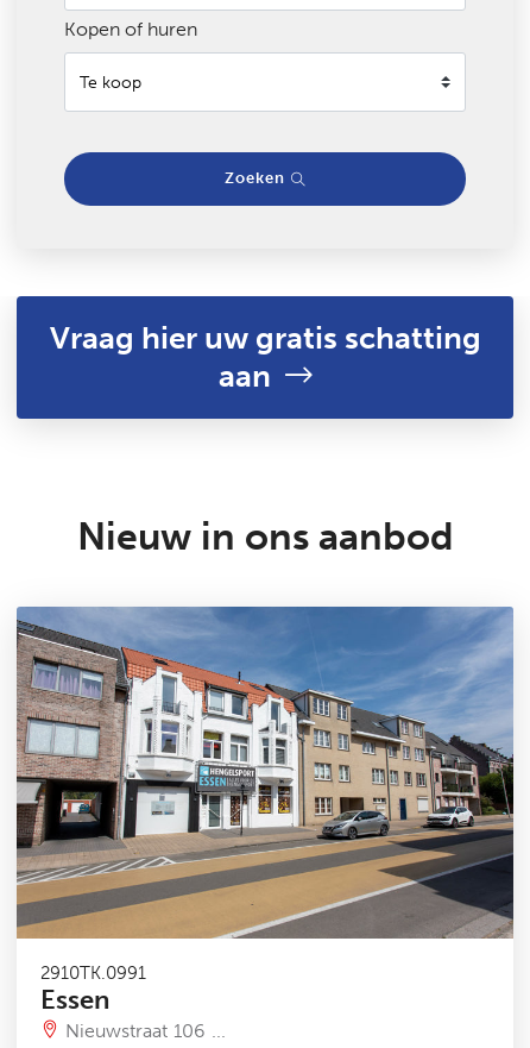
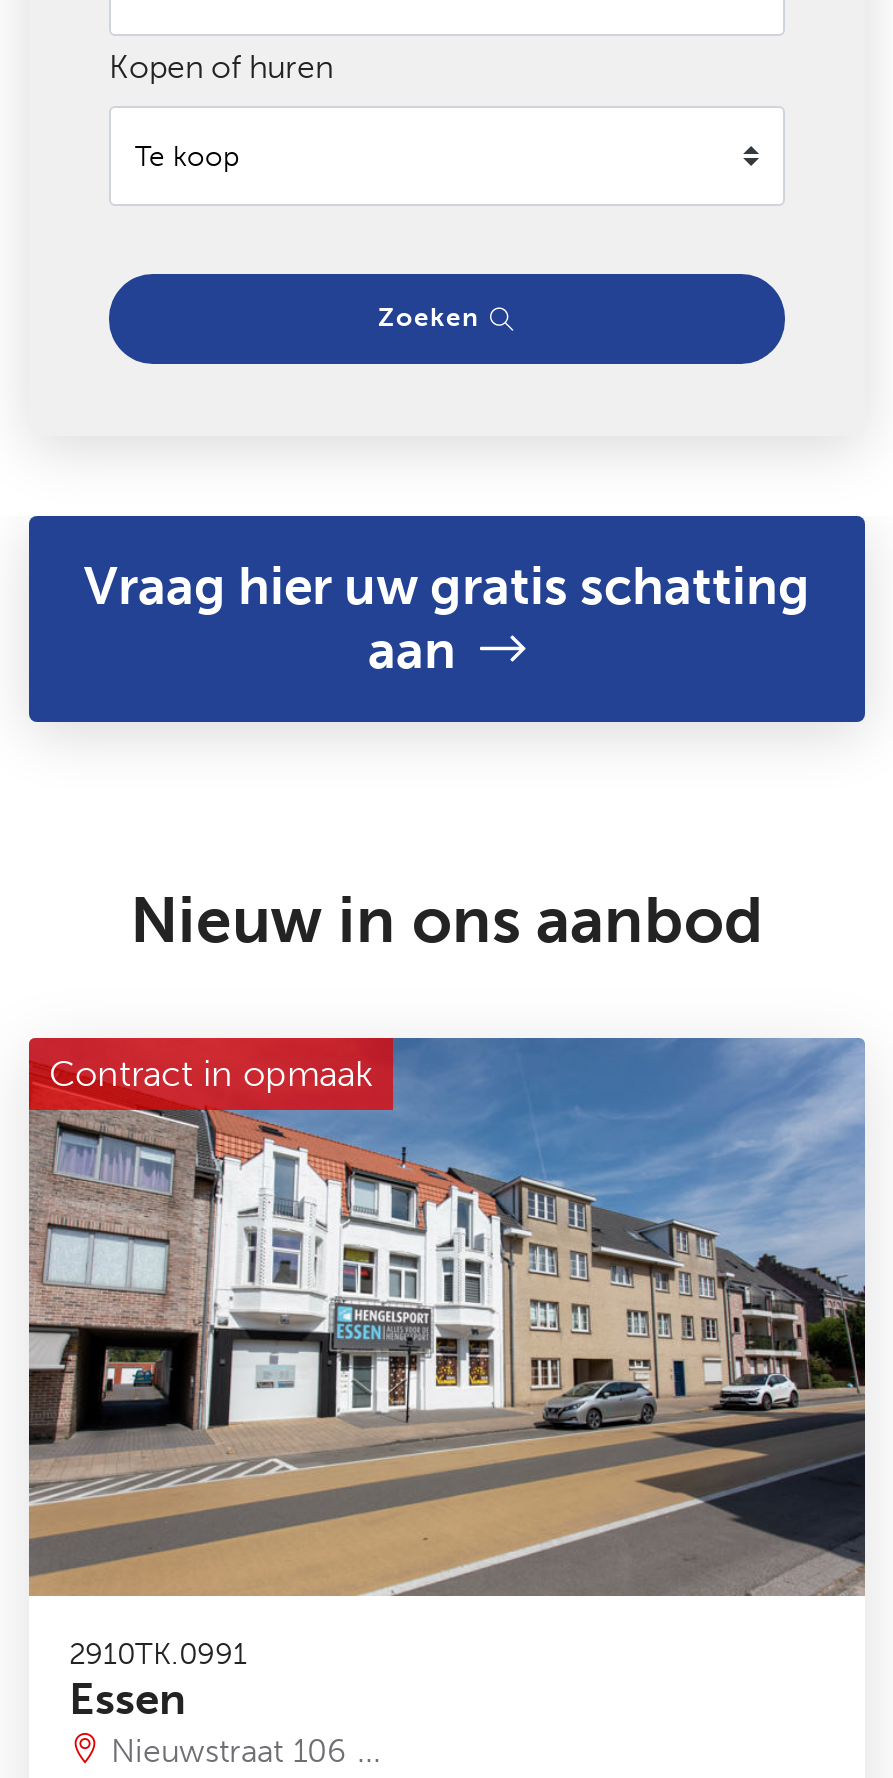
none -> [49,1051,373,1095] Contract in opmaak

